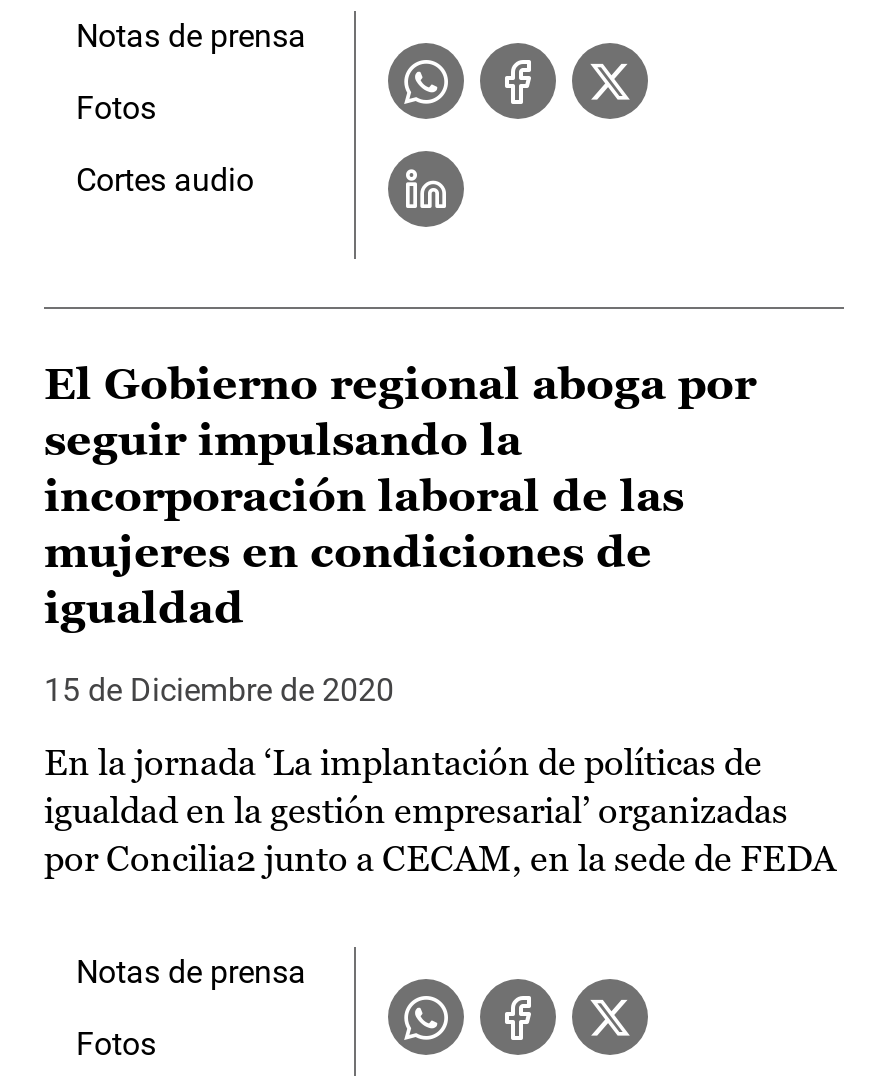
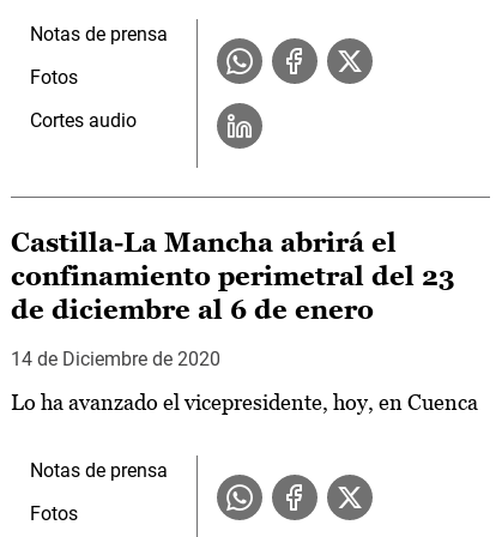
[44,359,756,633] El Gobierno regional aboga por | seguir impulsando la | incorporación laboral de las | mujeres en condiciones de | igualdad -> [11,228,455,325] Castilla-La Mancha abrirá el | confinamiento perimetral del 23 | de diciembre al 6 de enero
[44,671,394,709] 15 de Diciembre de 2020 -> [11,348,220,371] 14 de Diciembre de 2020
[44,741,836,879] En la jornada ‘La implantación de políticas de | igualdad en la gestión empresarial’ organizadas | por Concilia2 junto a CECAM, en la sede de FEDA -> [11,390,478,415] Lo ha avanzado el vicepresidente, hoy, en Cuenca

